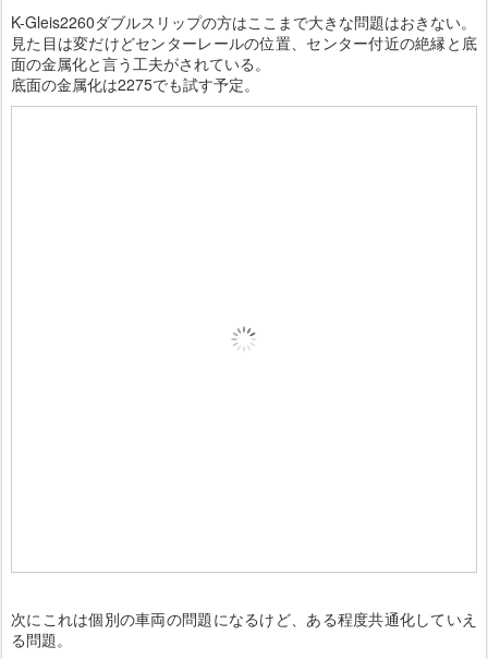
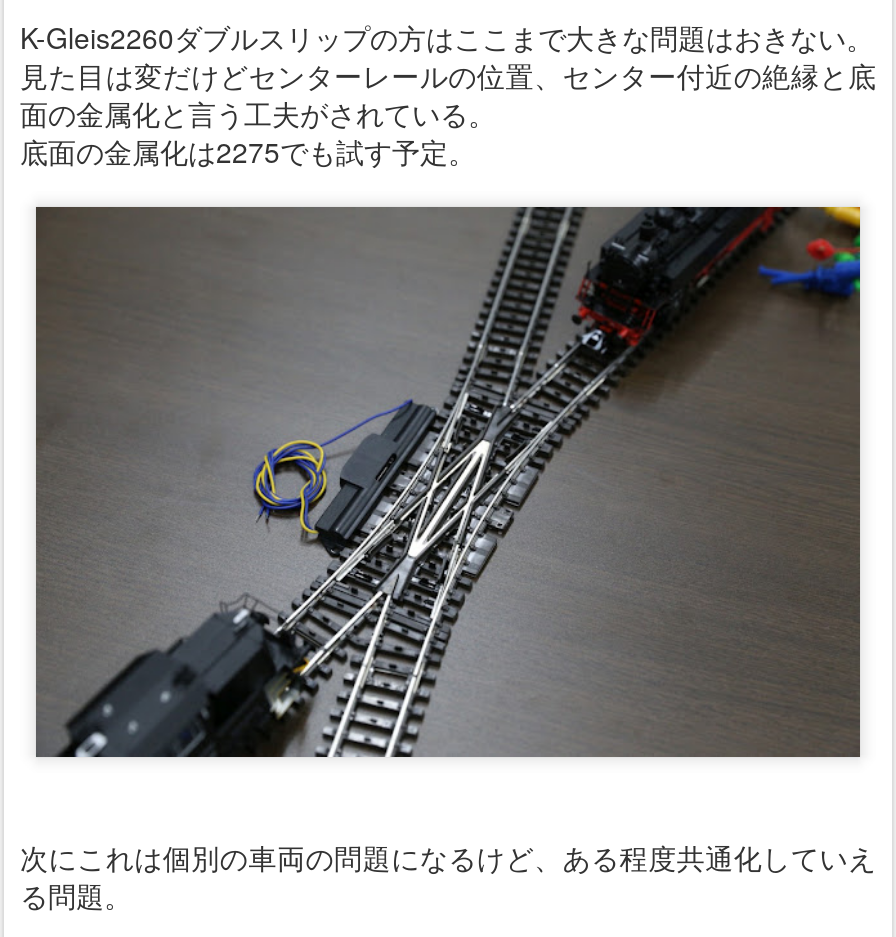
none -> [34,204,864,760] [image]

